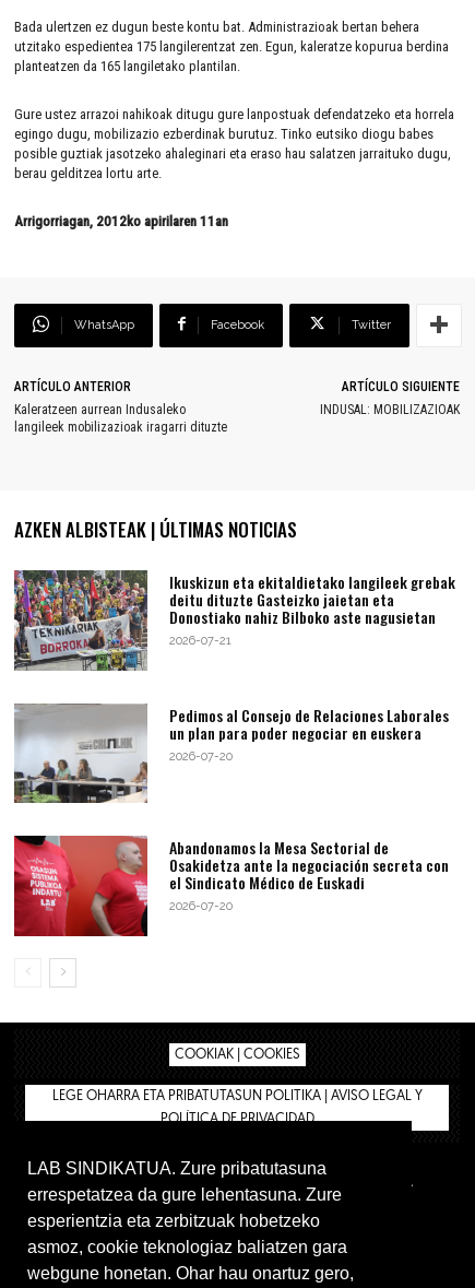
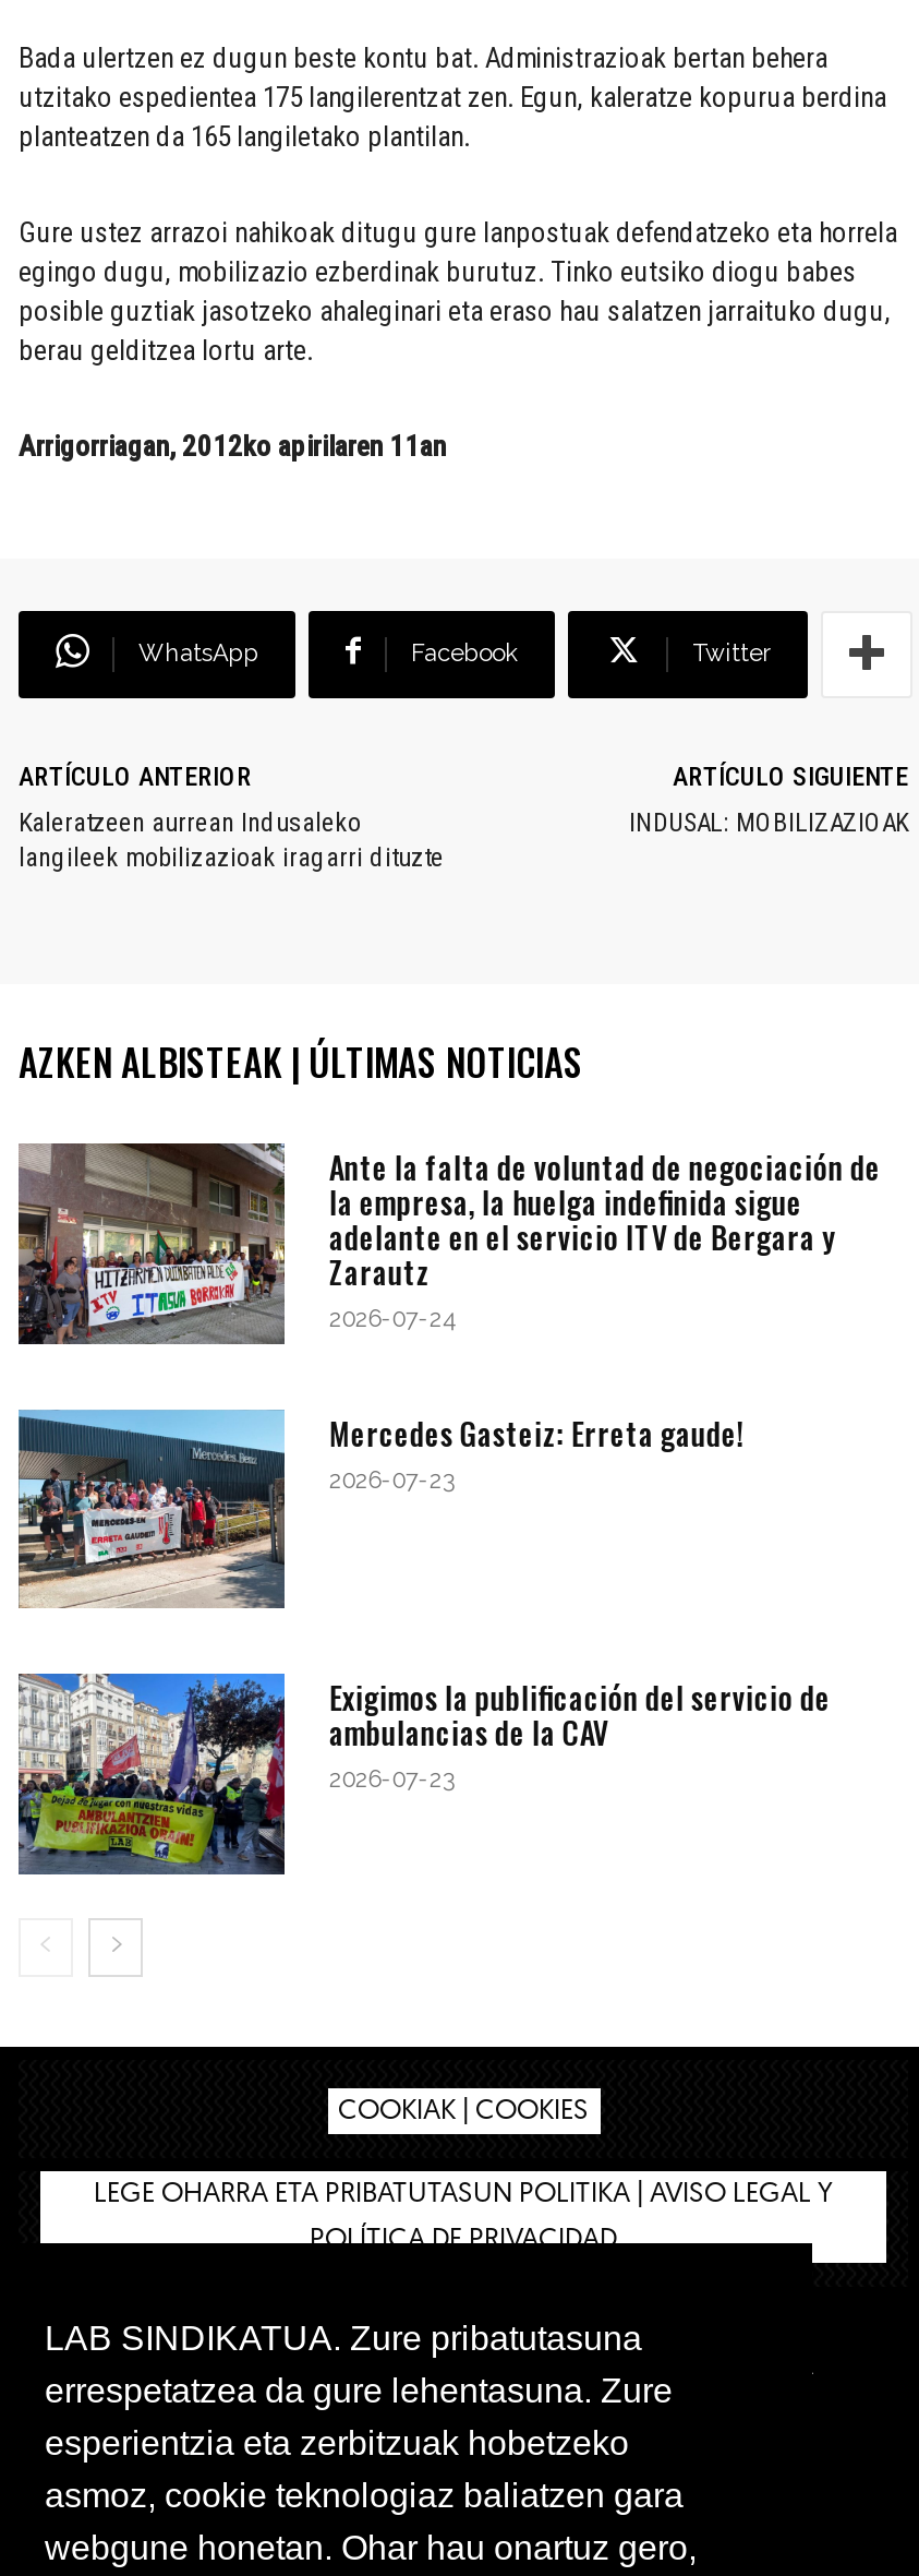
[13,570,456,670] [image] | Ikuskizun eta ekitaldietako langileek grebak | deitu dituzte Gasteizko jaietan eta | Donostiako nahiz Bilboko aste nagusietan | 2026-07-21 -> [16,1141,881,1344] [image] | Ante la falta de voluntad de negociación de | la empresa, la huelga indefinida sigue | adelante en el servicio ITV de Bergara y | Zarautz | 2026-07-24
[14,702,449,803] [image] | Pedimos al Consejo de Relaciones Laborales | un plan para poder negociar en euskera | 2026-07-20 -> [19,1409,745,1610] [image] | Mercedes Gasteiz: Erreta gaude! | 2026-07-23
[13,835,449,937] [image] | Abandonamos la Mesa Sectorial de | Osakidetza ante la negociación secreta con | el Sindicato Médico de Euskadi | 2026-07-20 -> [16,1672,830,1877] [image] | Exigimos la publificación del servicio de | ambulancias de la CAV | 2026-07-23

